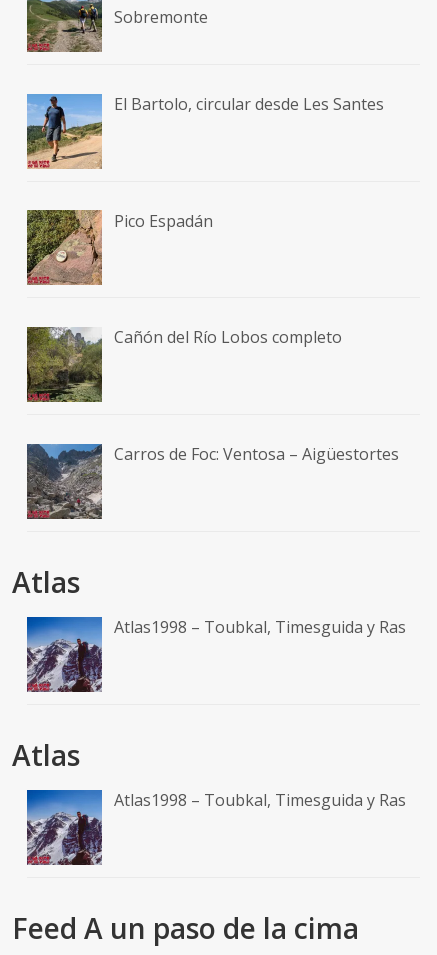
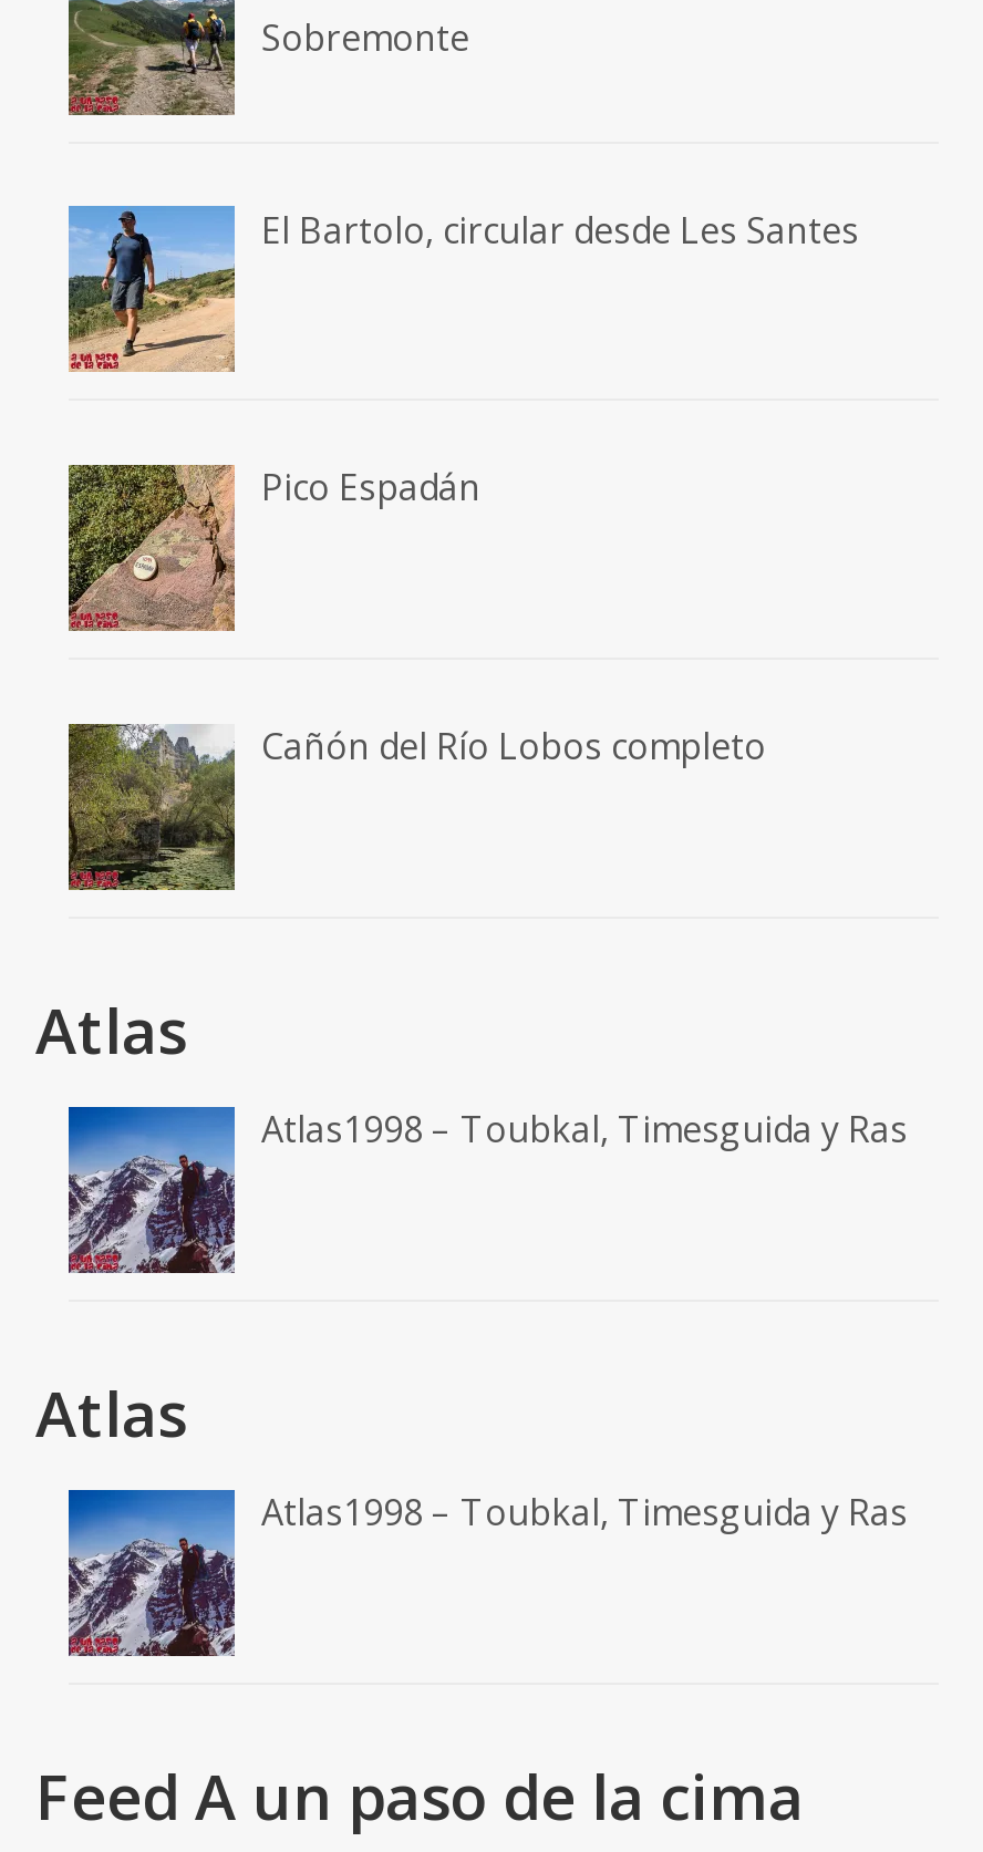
[27,443,399,520] [image] | Carros de Foc: Ventosa – Aigüestortes -> none

